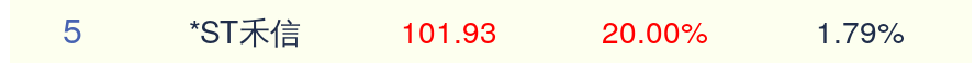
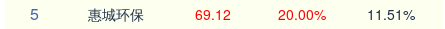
[189,10,497,53] *ST禾信 | 101.93 -> [88,4,230,24] 惠城环保 | 69.12
[816,10,904,53] 1.79% -> [366,4,414,24] 11.51%

